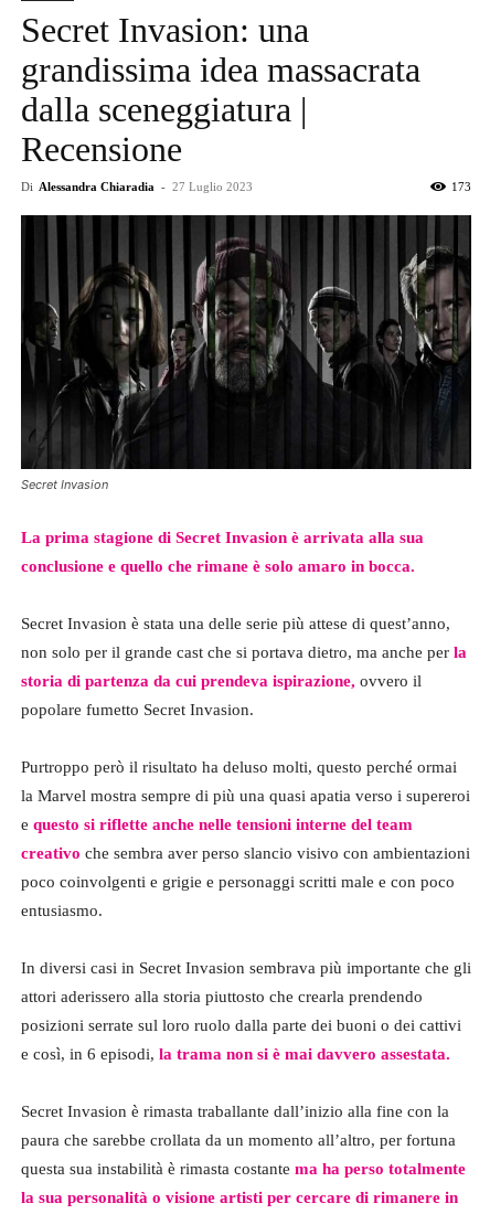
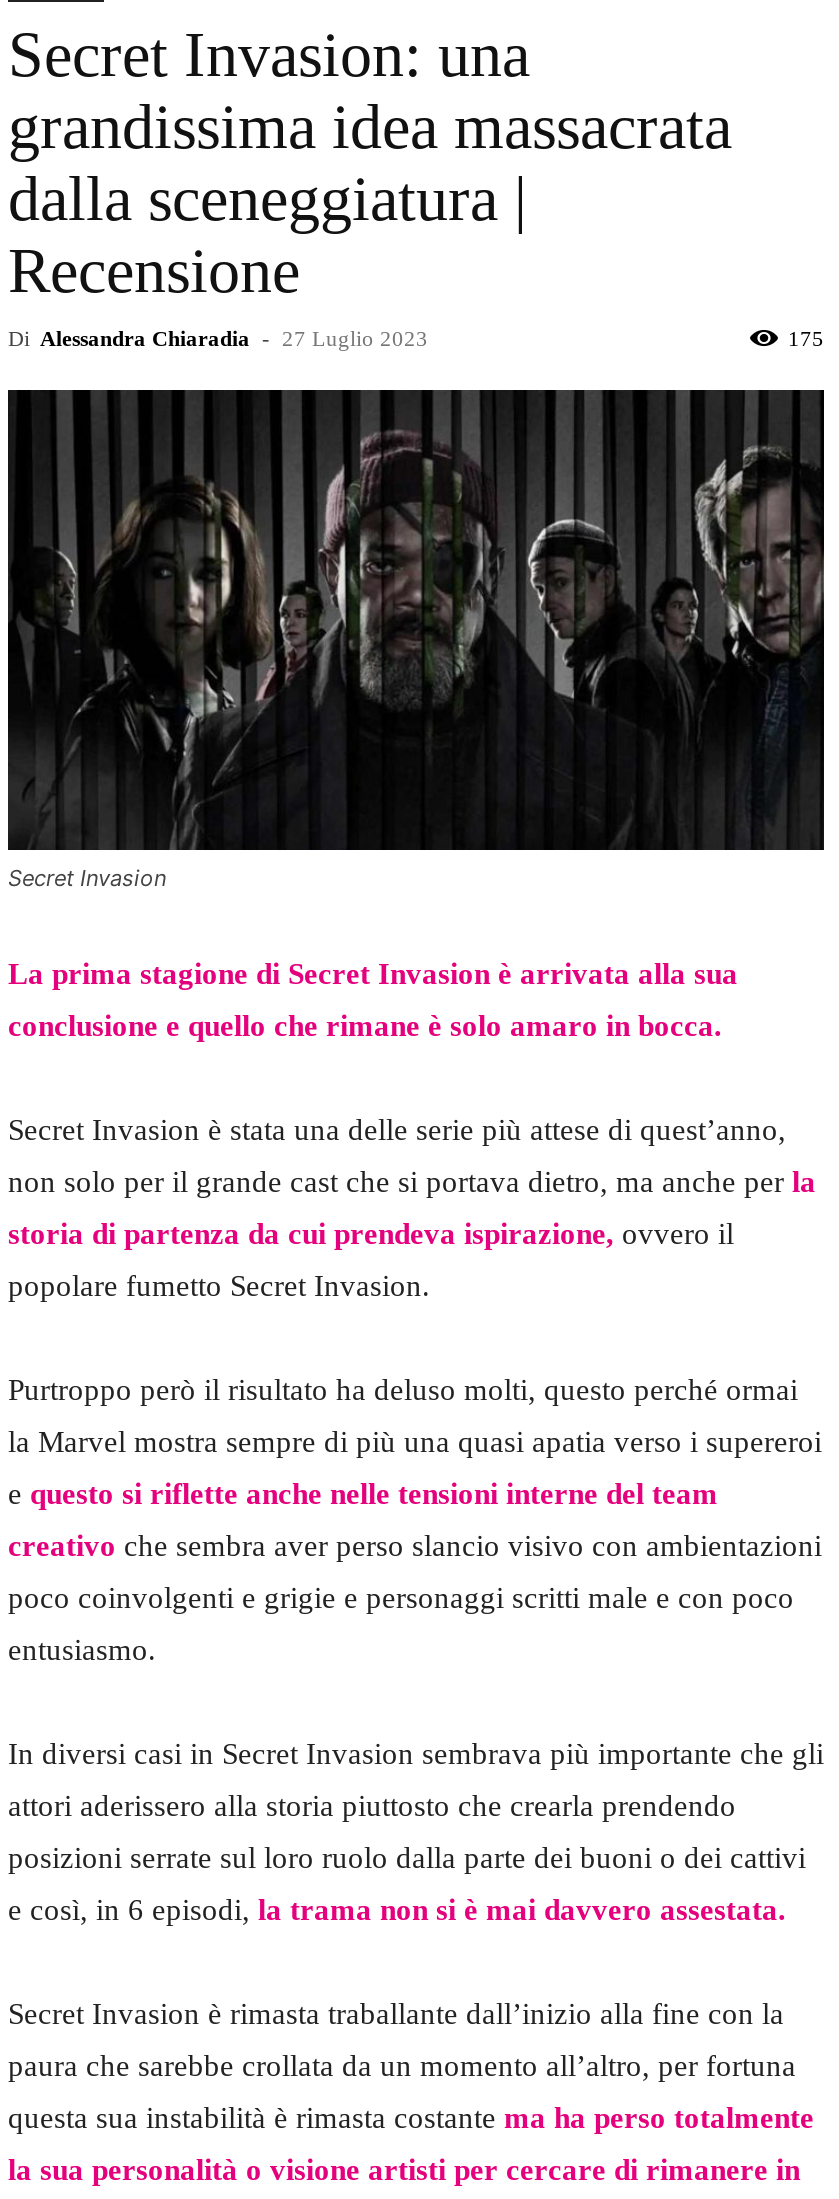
[451,180,471,193] 173 -> [788,326,824,350] 175

